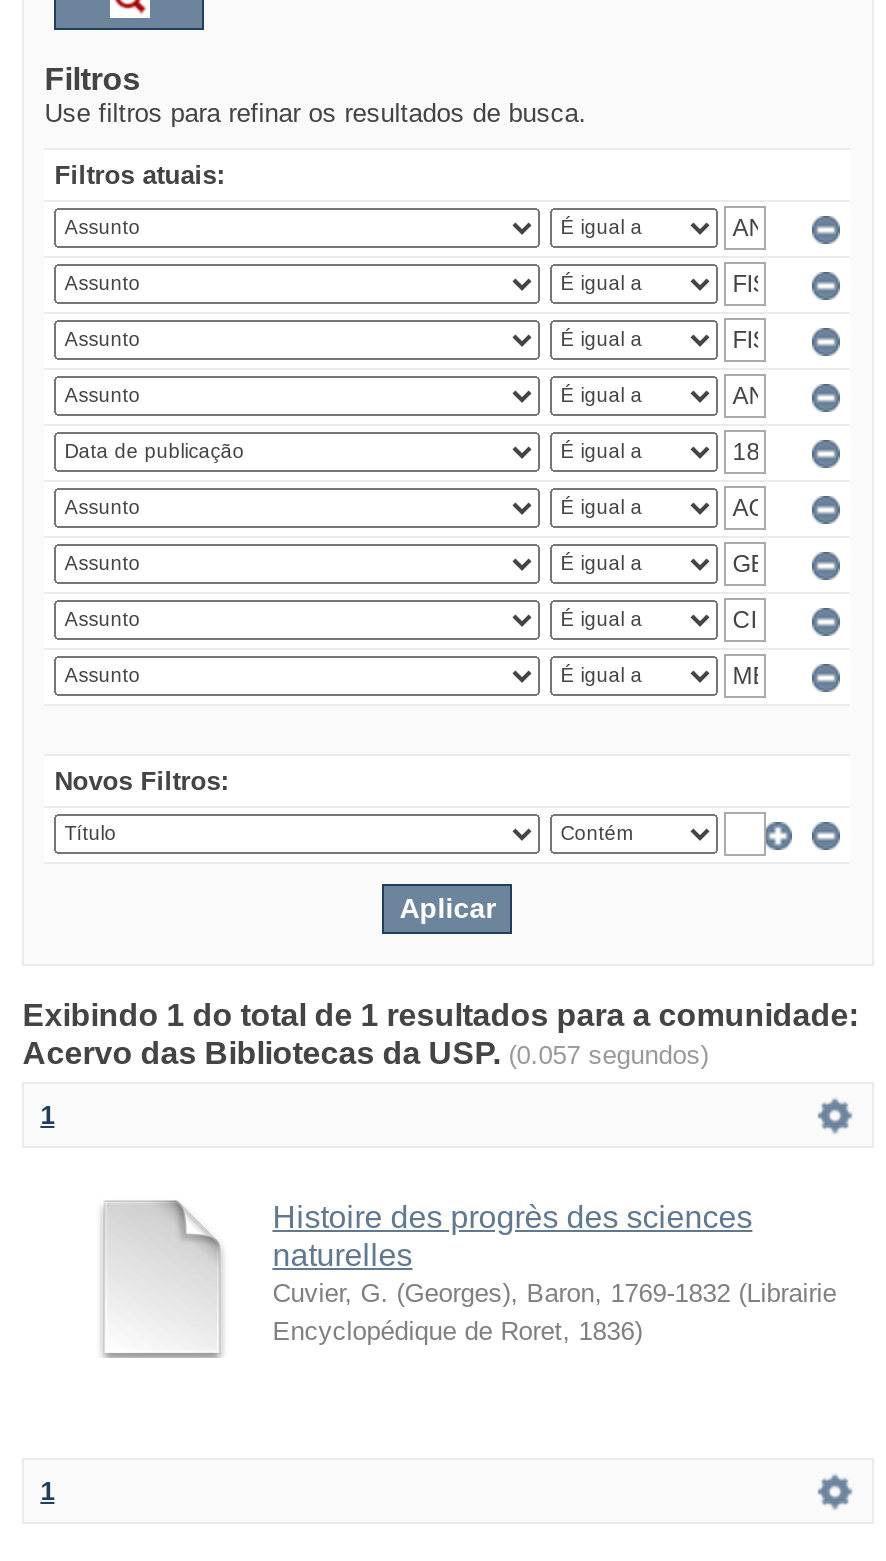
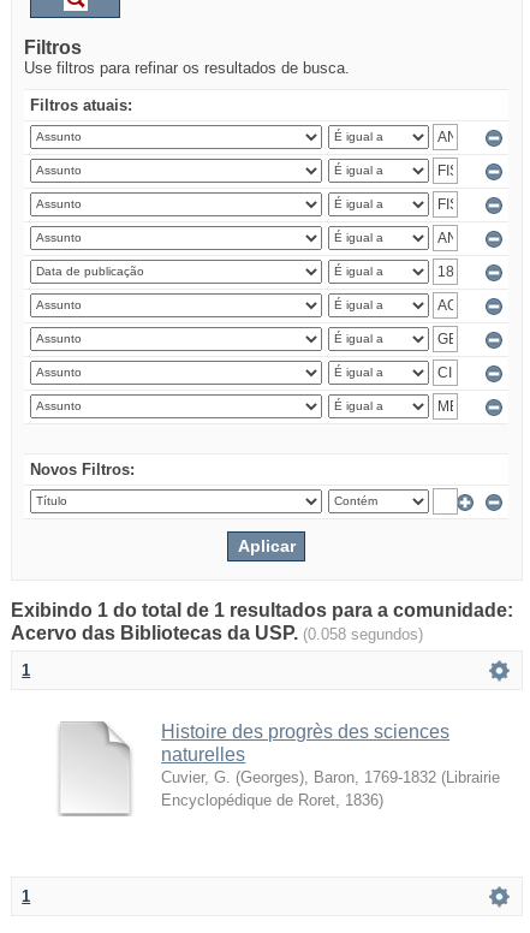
[22,1036,708,1070] Acervo das Bibliotecas da USP. (0.057 segundos) -> [11,623,423,643] Acervo das Bibliotecas da USP. (0.058 segundos)

